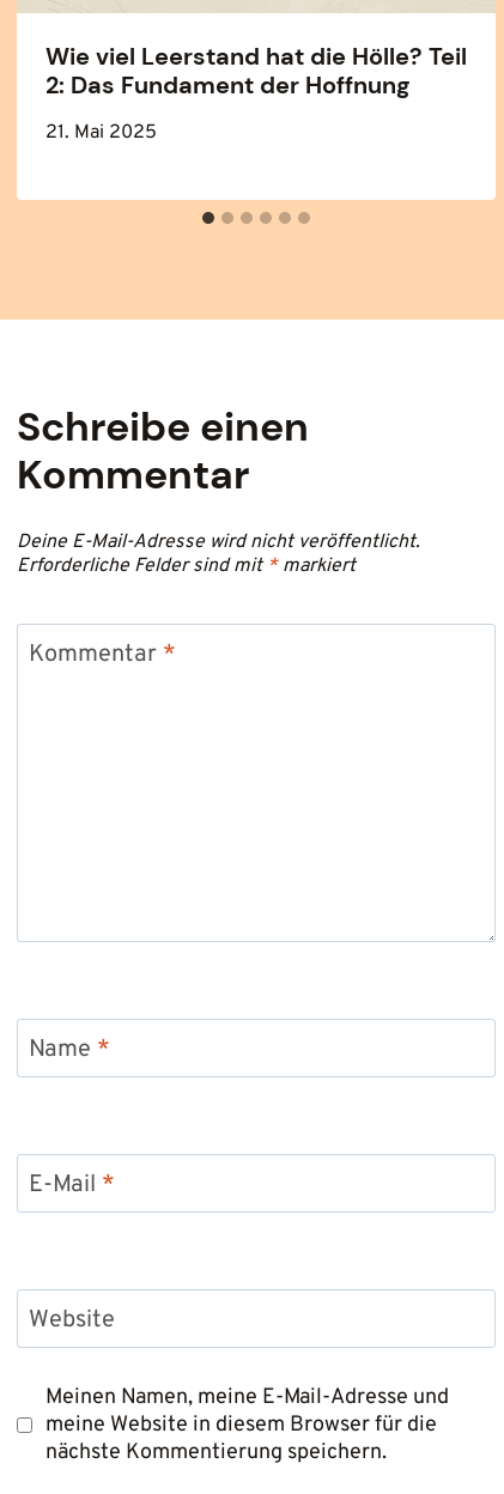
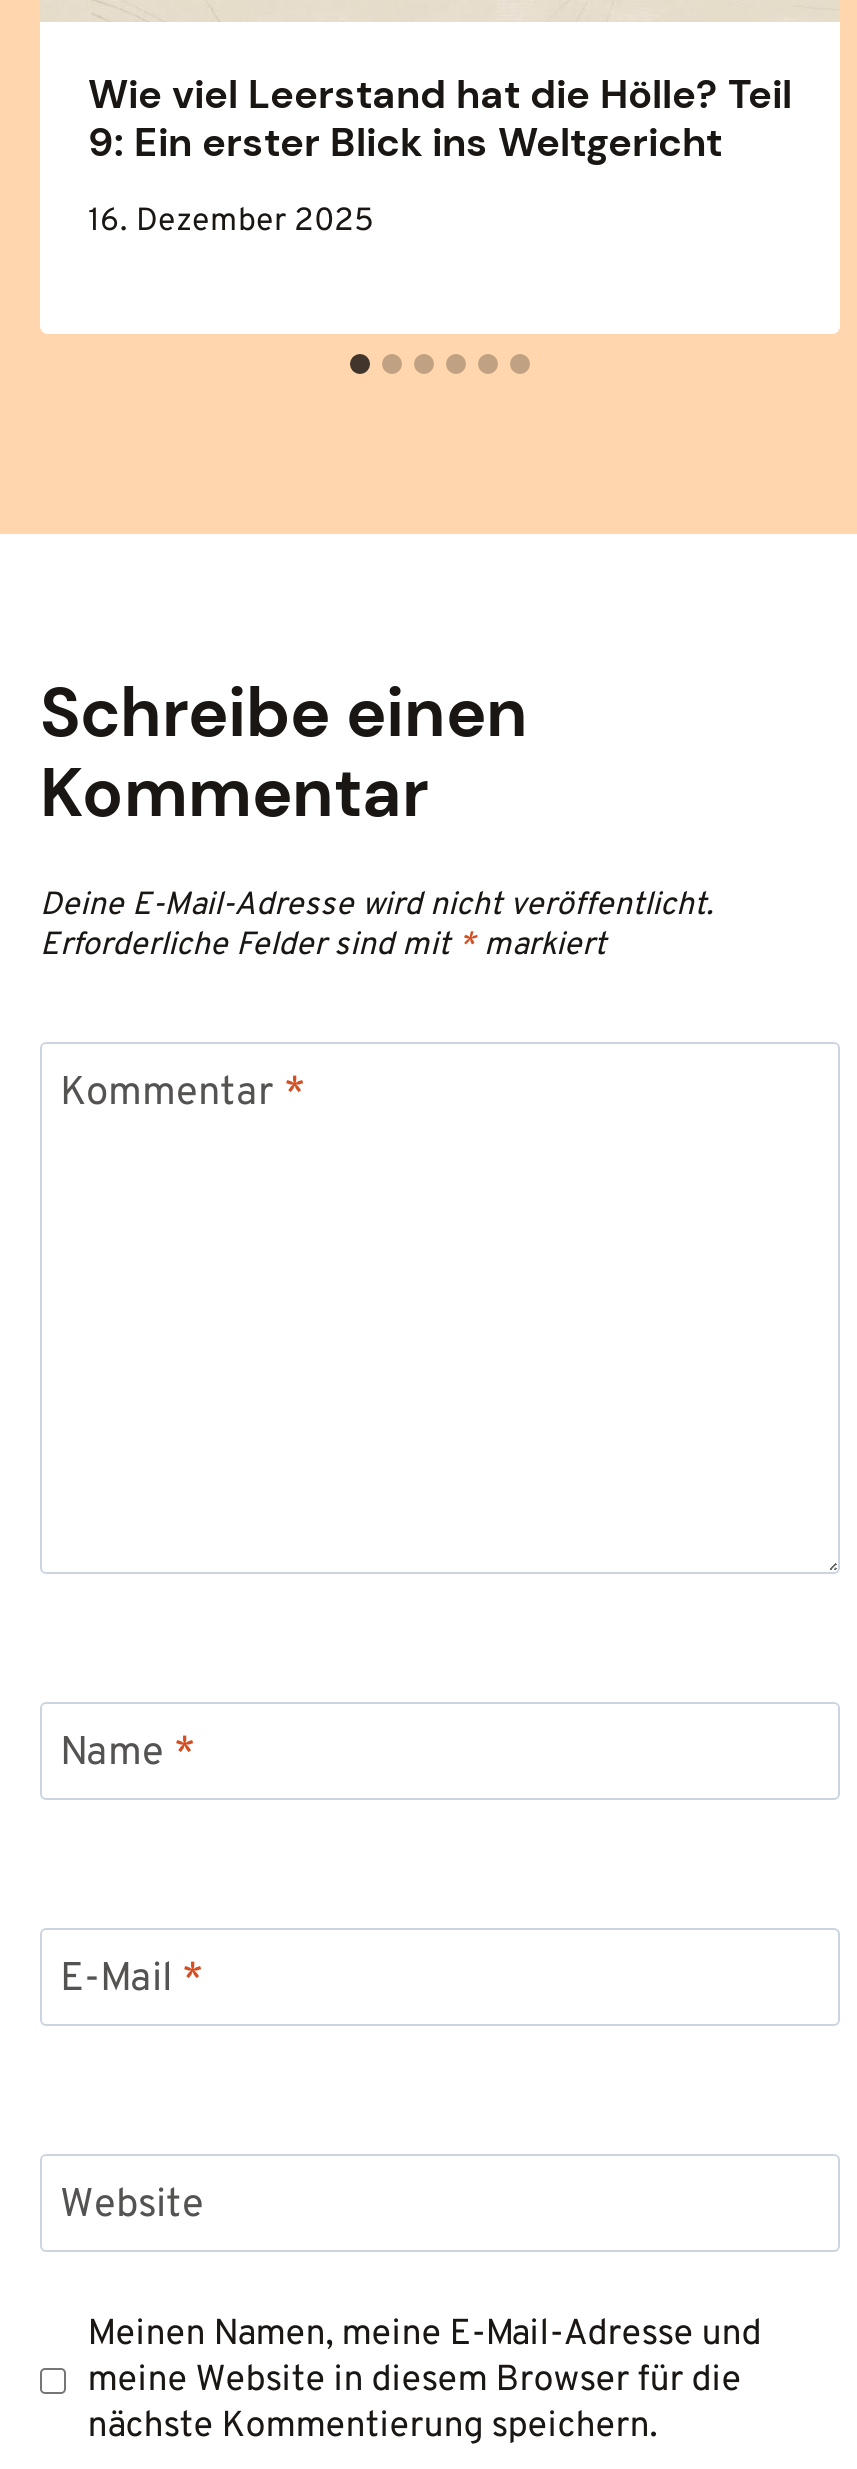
[45,70,409,101] 2: Das Fundament der Hoffnung -> [88,116,722,168] 9: Ein erster Blick ins Weltgericht
[45,121,157,145] 21. Mai 2025 -> [88,202,374,242] 16. Dezember 2025

